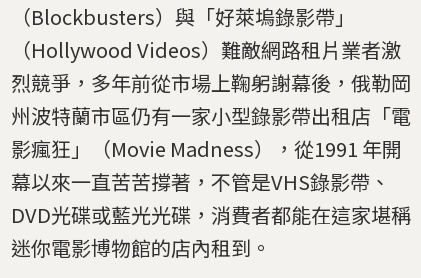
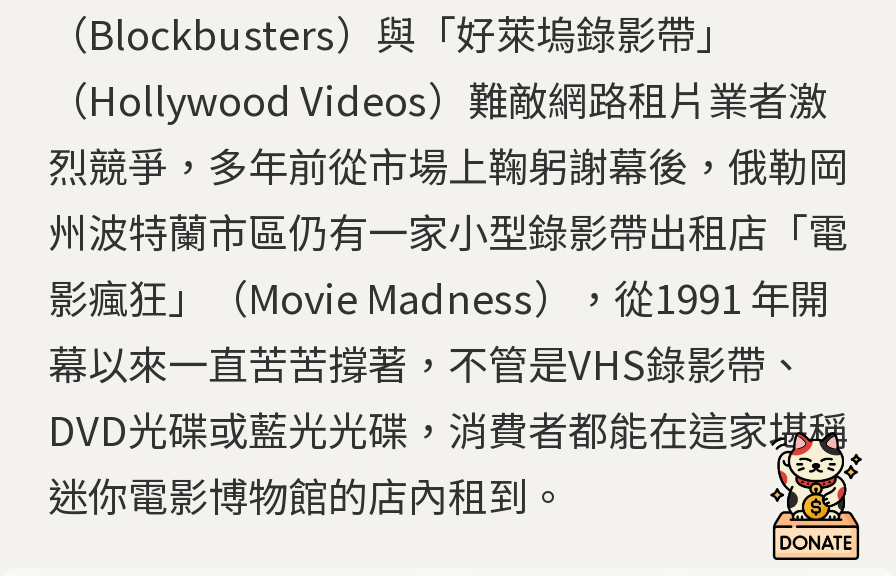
none -> [768,452,864,562] [image]

